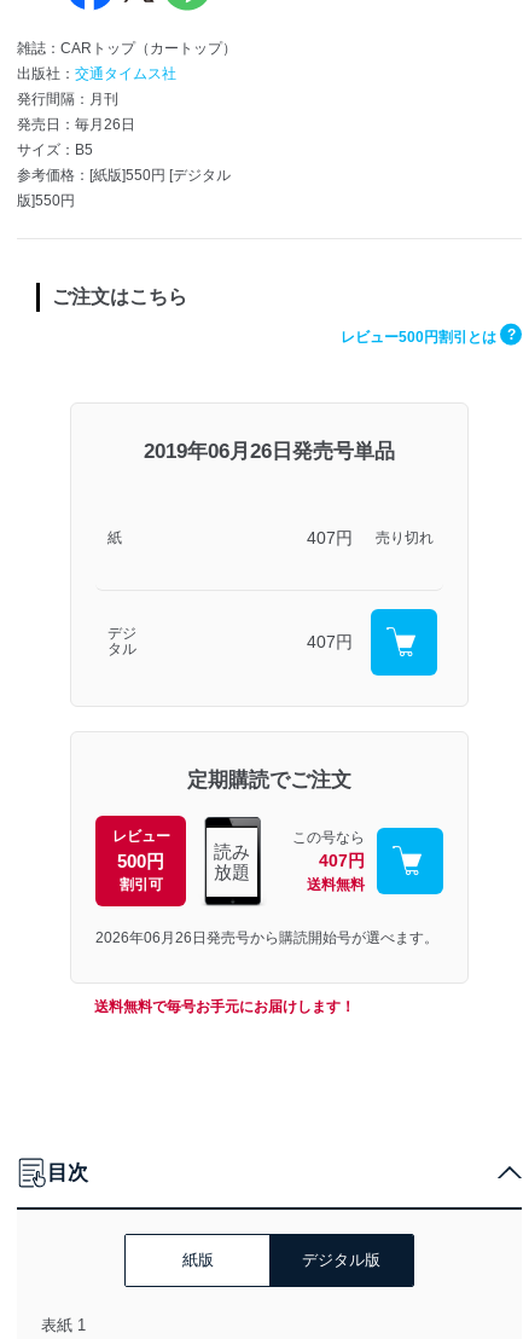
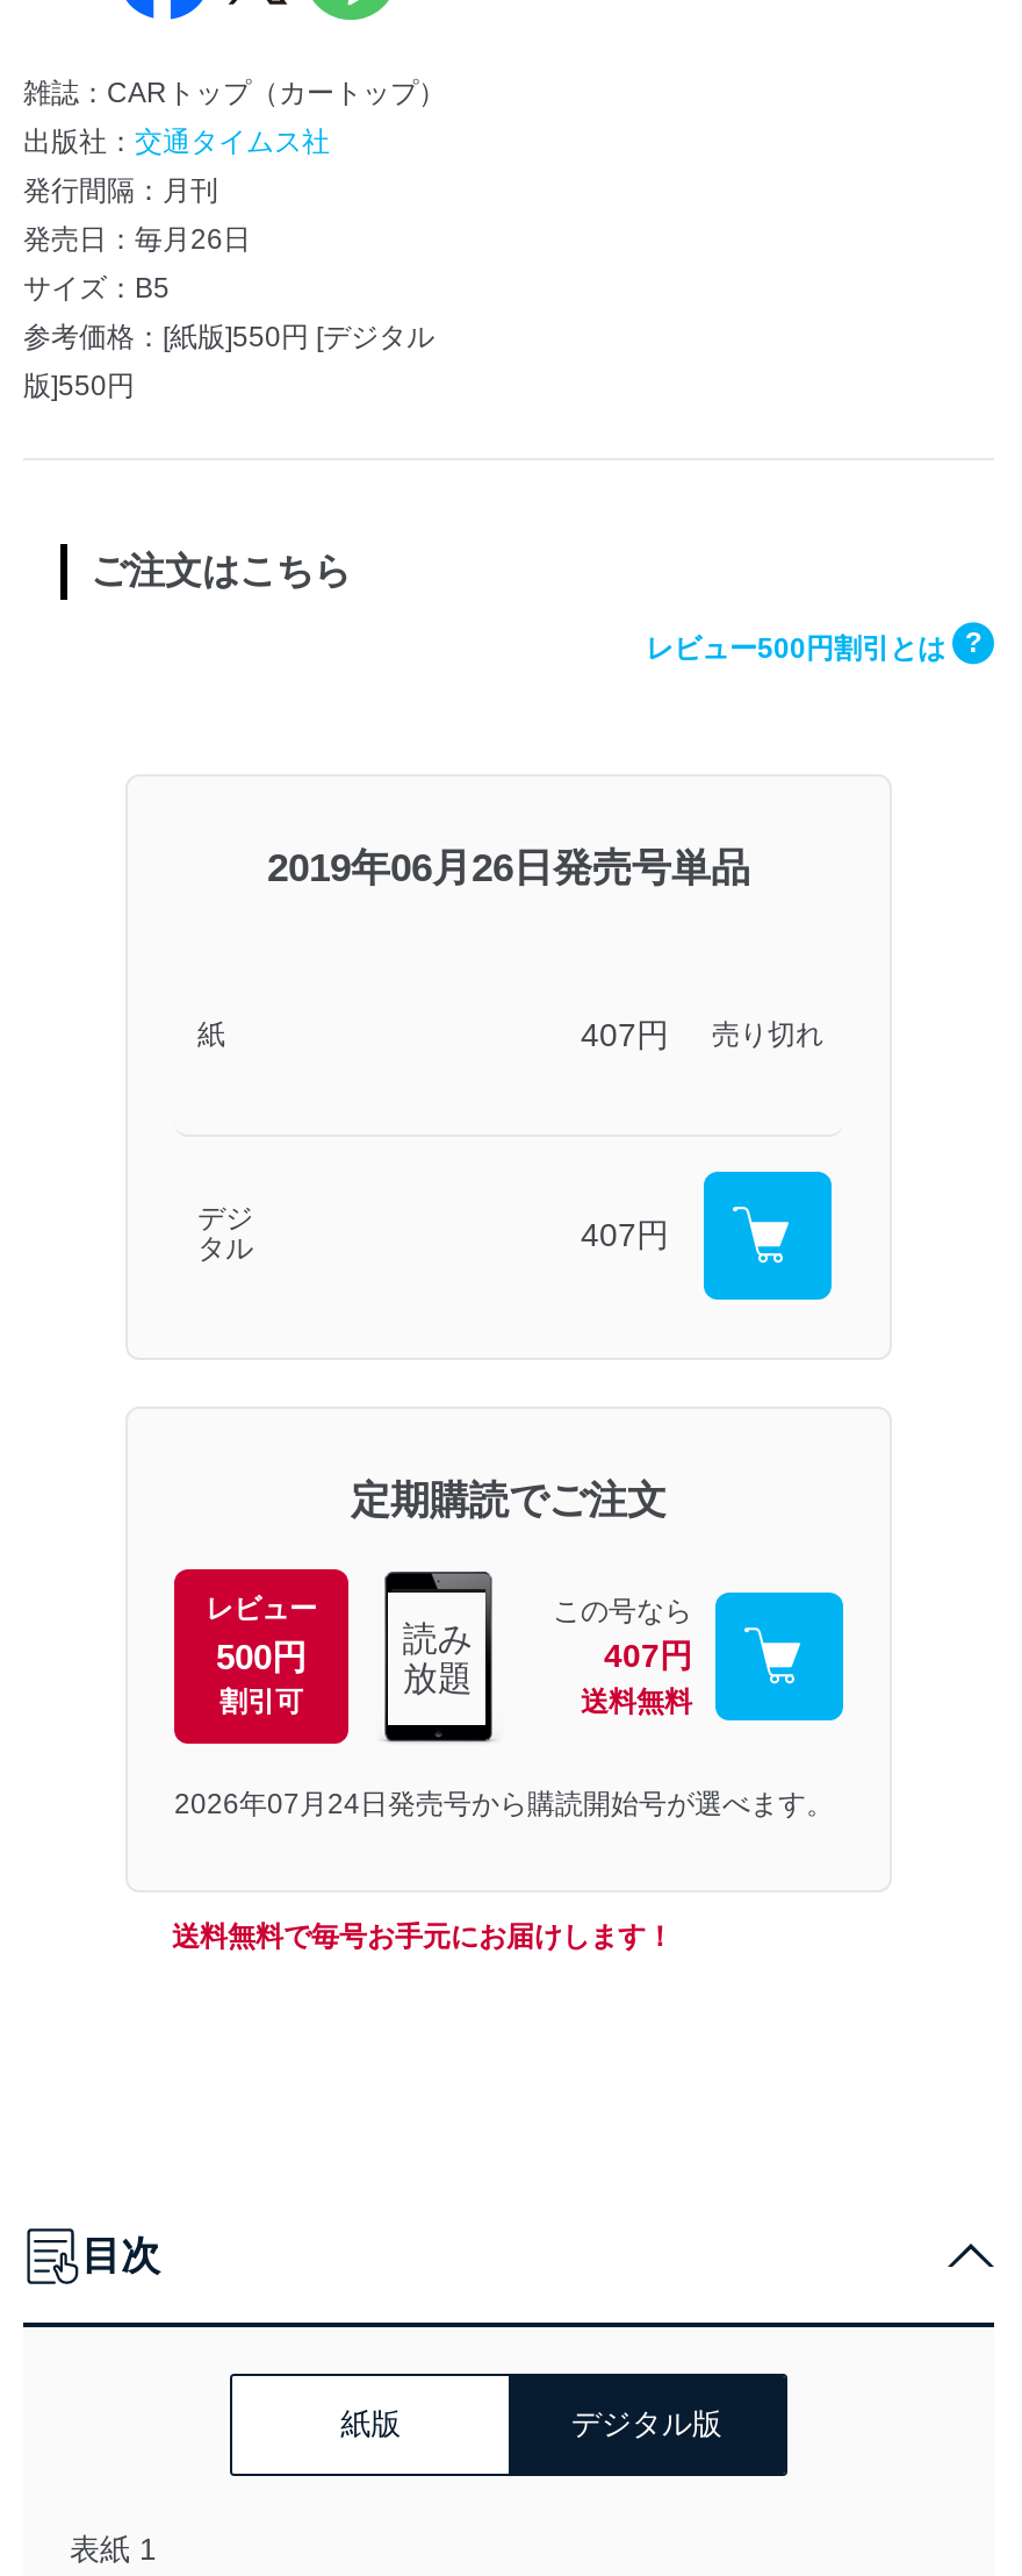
[95,929,438,946] 2026年06月26日発売号から購読開始号が選べます。 -> [174,1787,834,1820] 2026年07月24日発売号から購読開始号が選べます。

